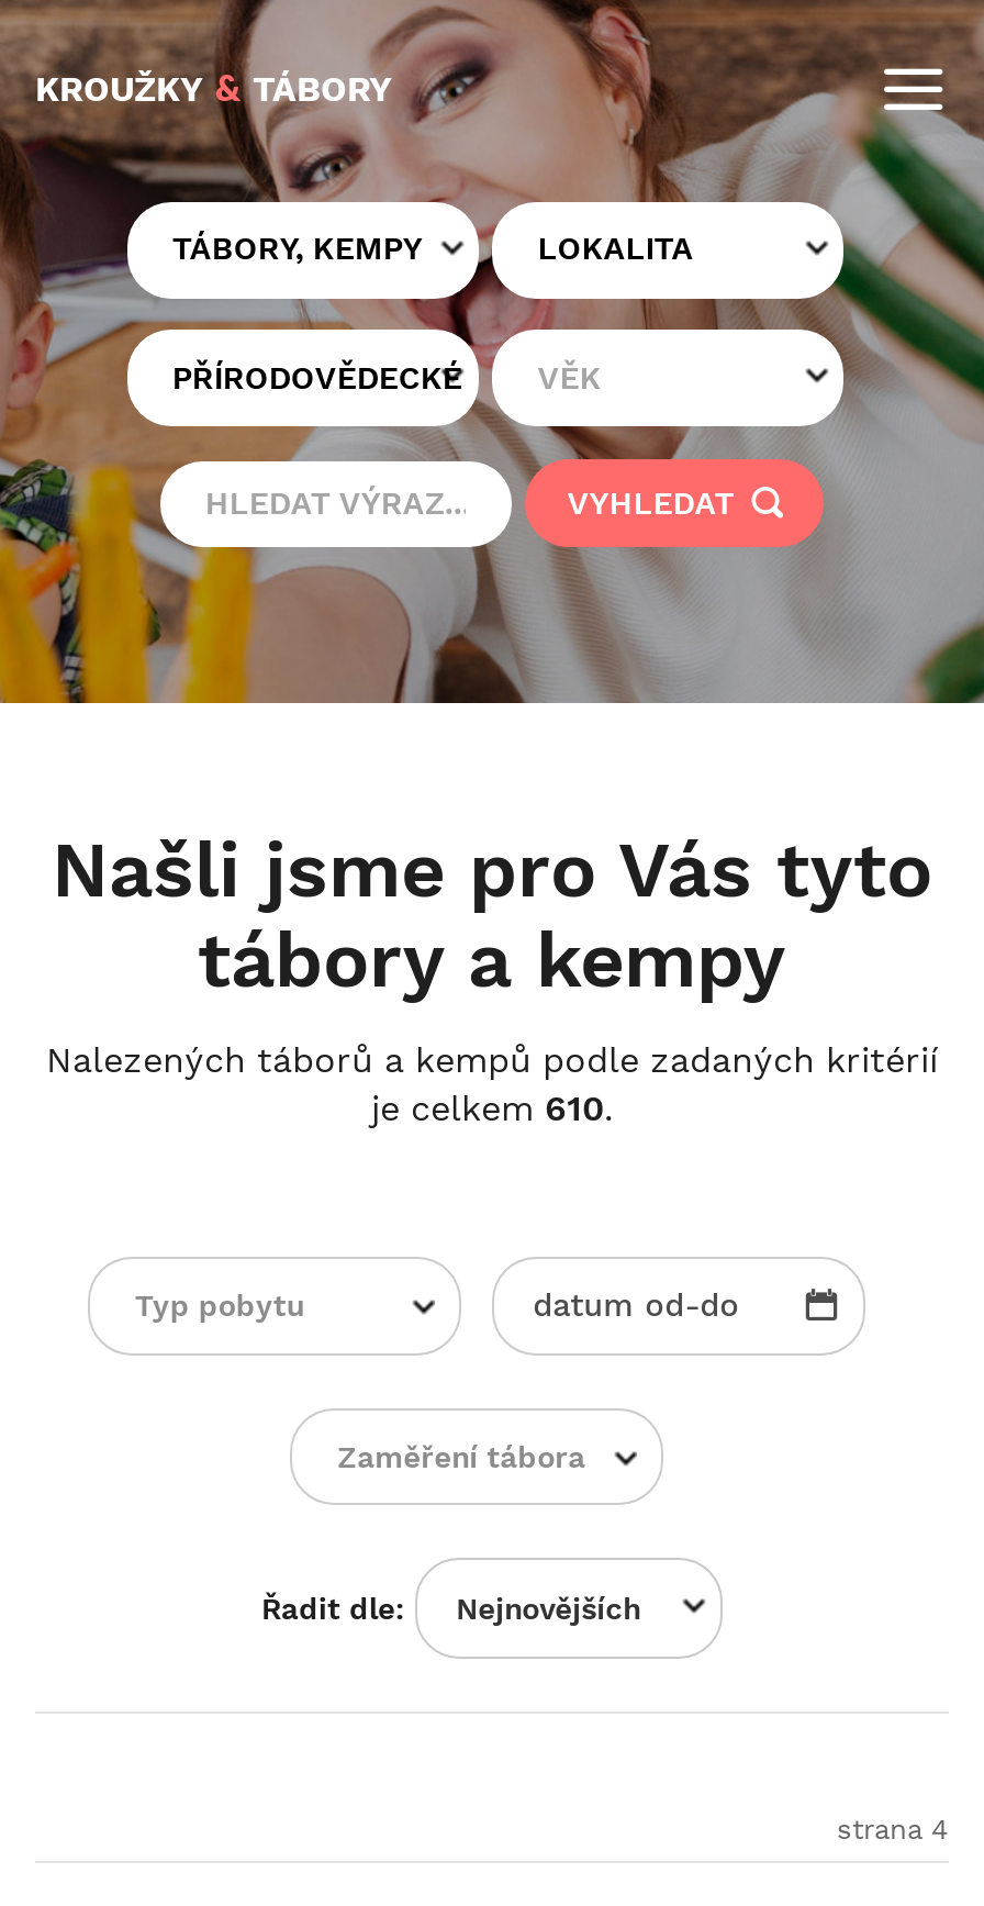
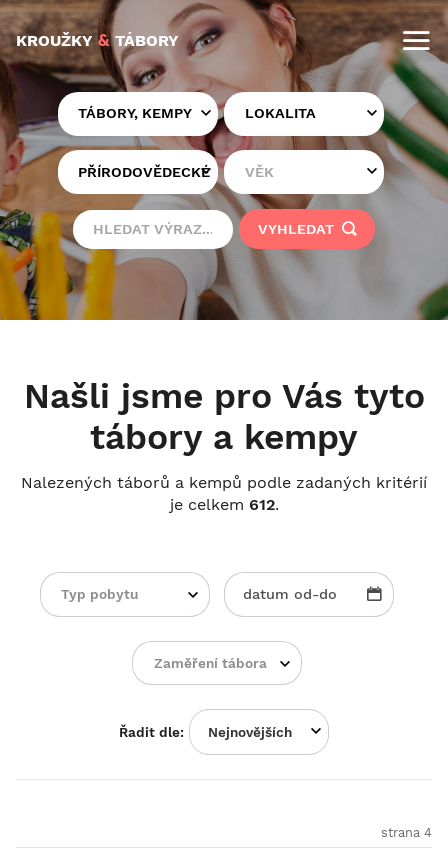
[371,1088,613,1130] je celkem 610. -> [169,495,278,514] je celkem 612.

